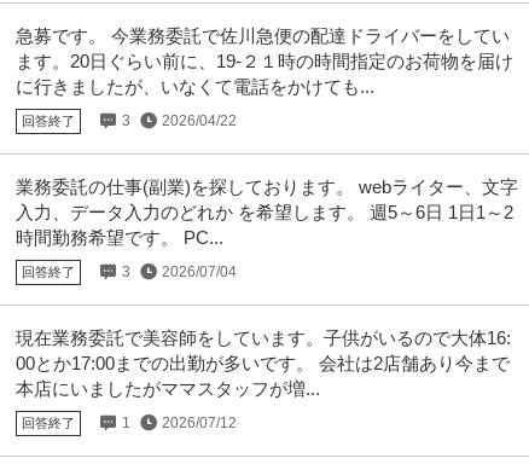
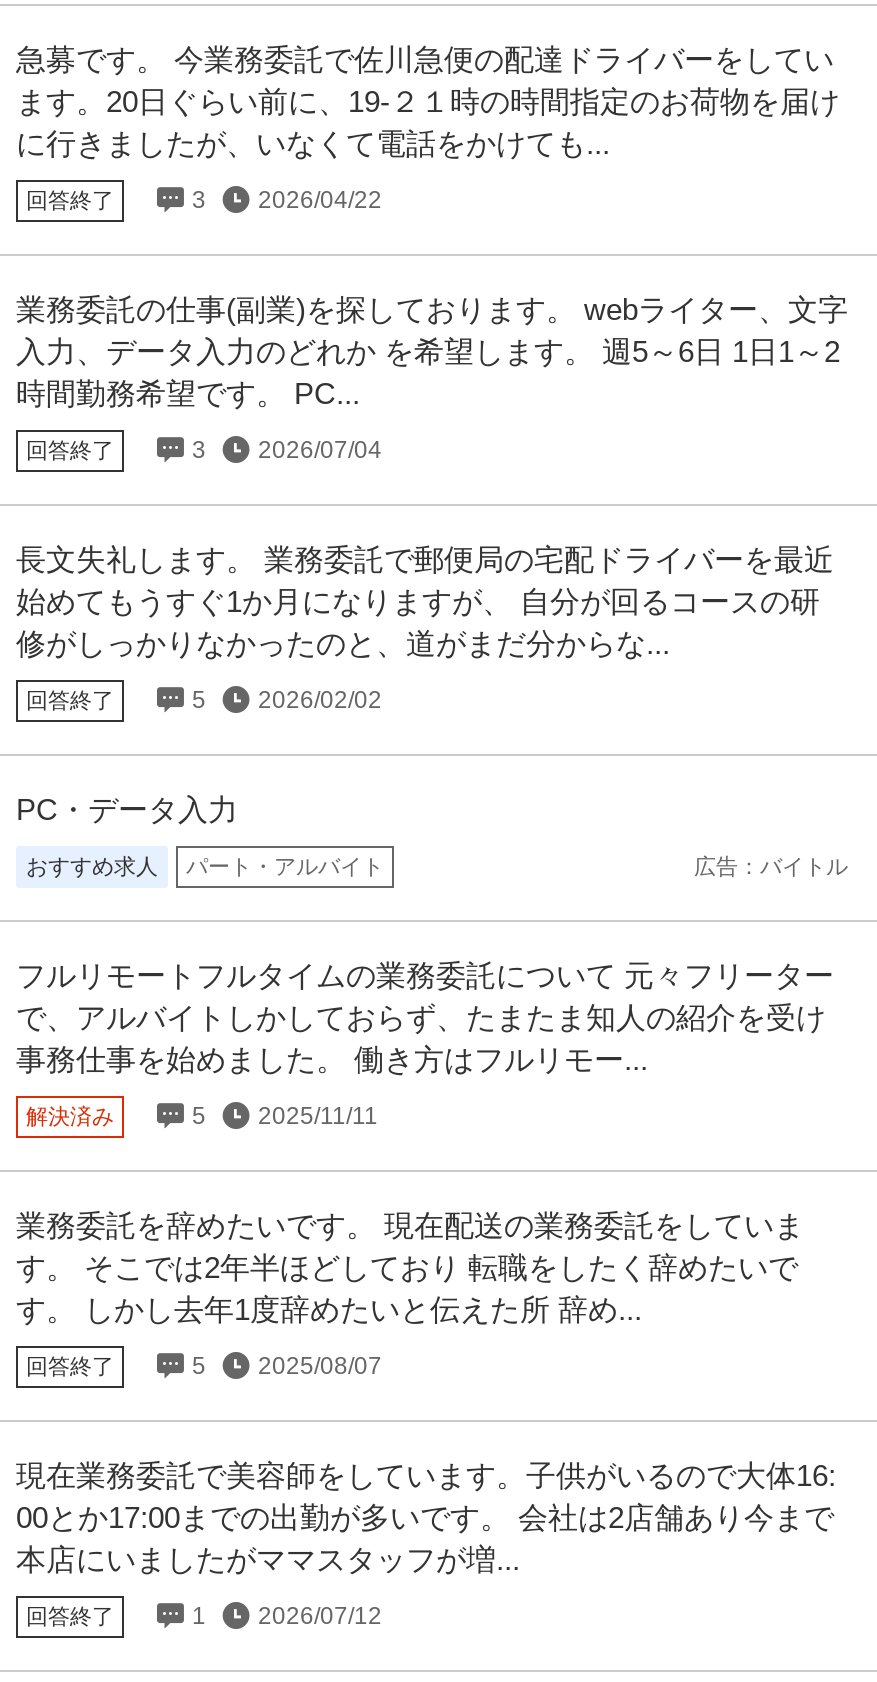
none -> [16,543,848,1381] 長文失礼します。 業務委託で郵便局の宅配ドライバーを最近 | 始めてもうすぐ1か月になりますが、 自分が回るコースの研 | 修がしっかりなかったのと、道がまだ分からな... | 回答終了 | 5 | 2026/02/02 | PC・データ入力 | おすすめ求人 | パート・アルバイト | 広告：バイトル | フルリモートフルタイムの業務委託について 元々フリーター | で、アルバイトしかしておらず、たまたま知人の紹介を受け | 事務仕事を始めました。 働き方はフルリモー... | 解決済み | 5 | 2025/11/11 | 業務委託を辞めたいです。 現在配送の業務委託をしていま | す。 そこでは2年半ほどしており 転職をしたく辞めたいで | す。 しかし去年1度辞めたいと伝えた所 辞め... | 回答終了 | 5 | 2025/08/07

